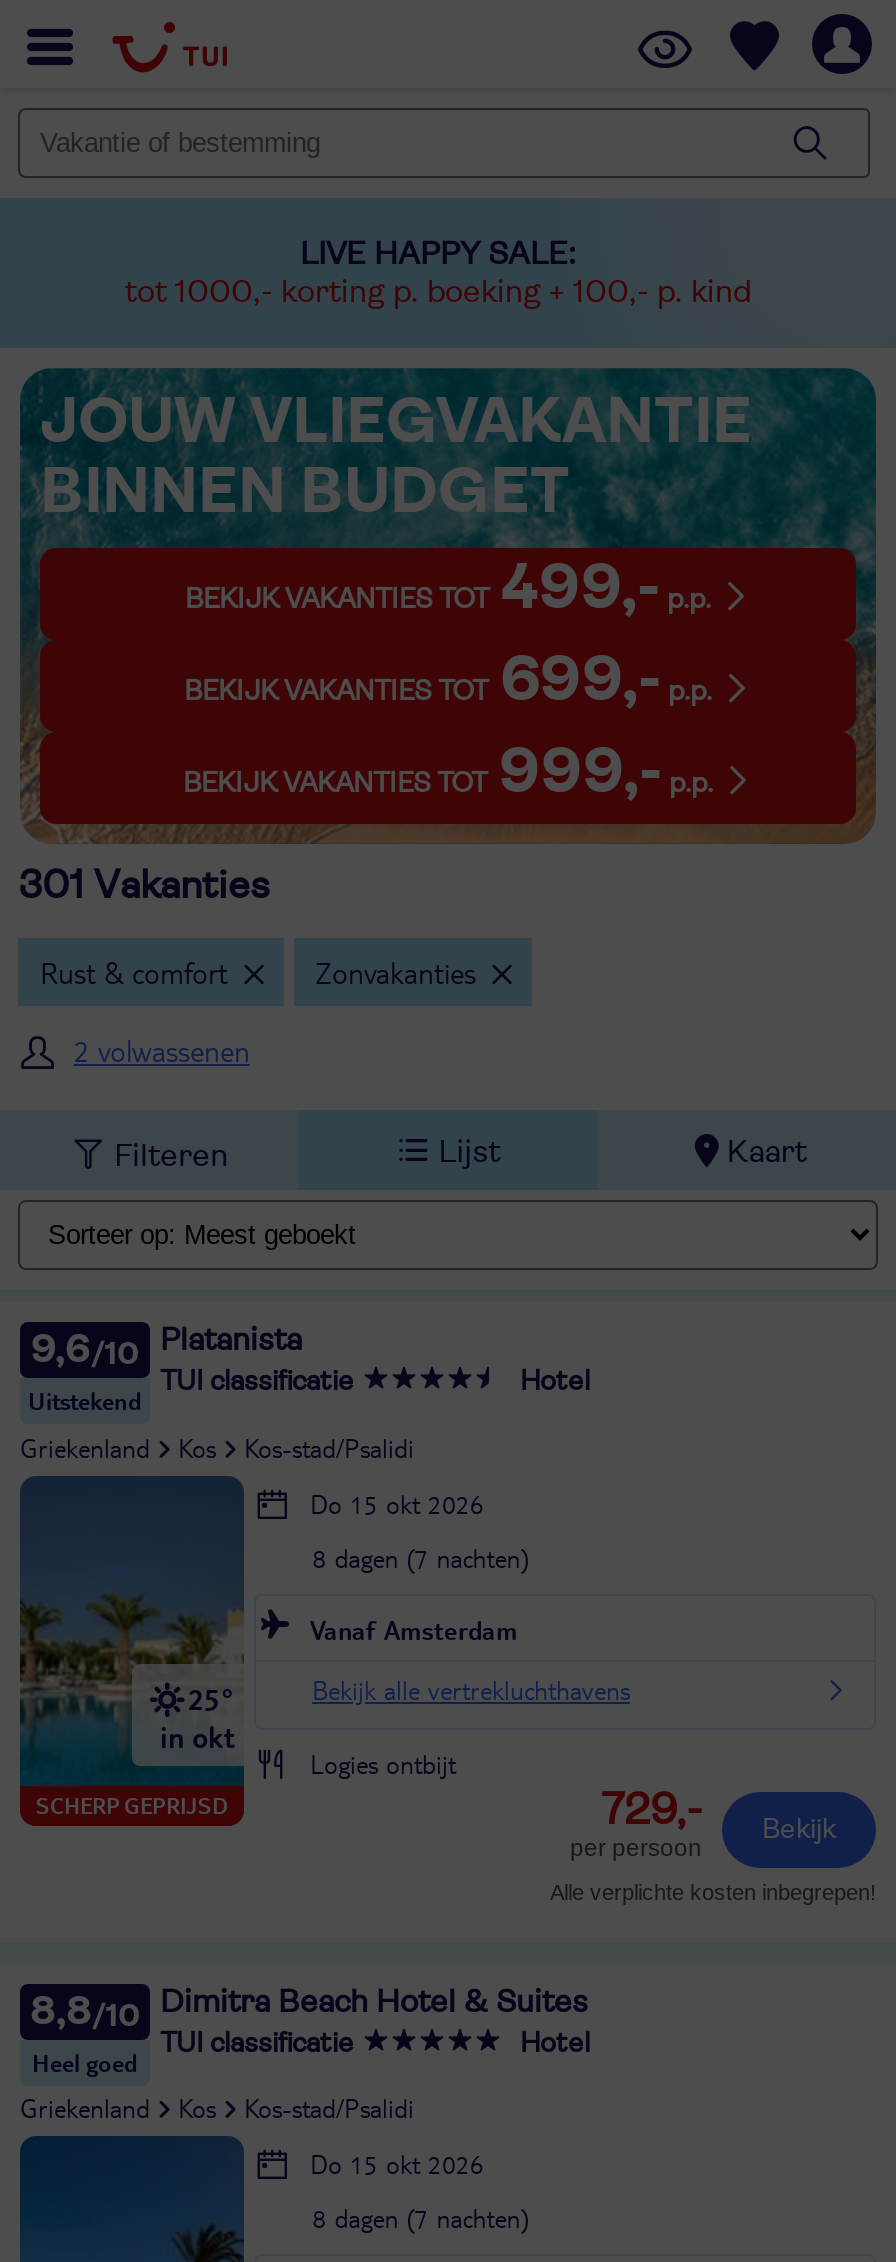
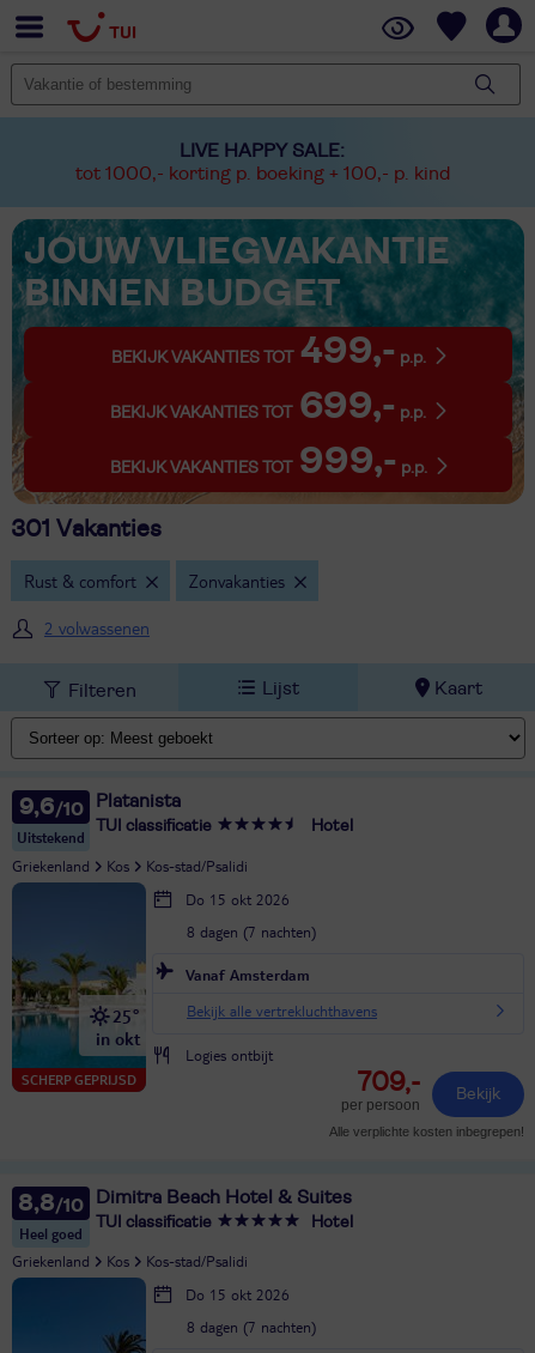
[602,1787,702,1831] 729,- -> [358,1069,420,1095] 709,-

